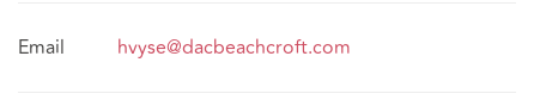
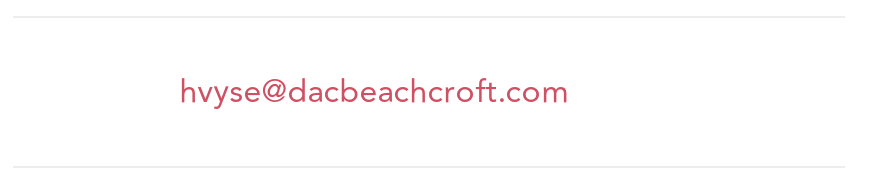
[18,34,65,62] Email -> none

